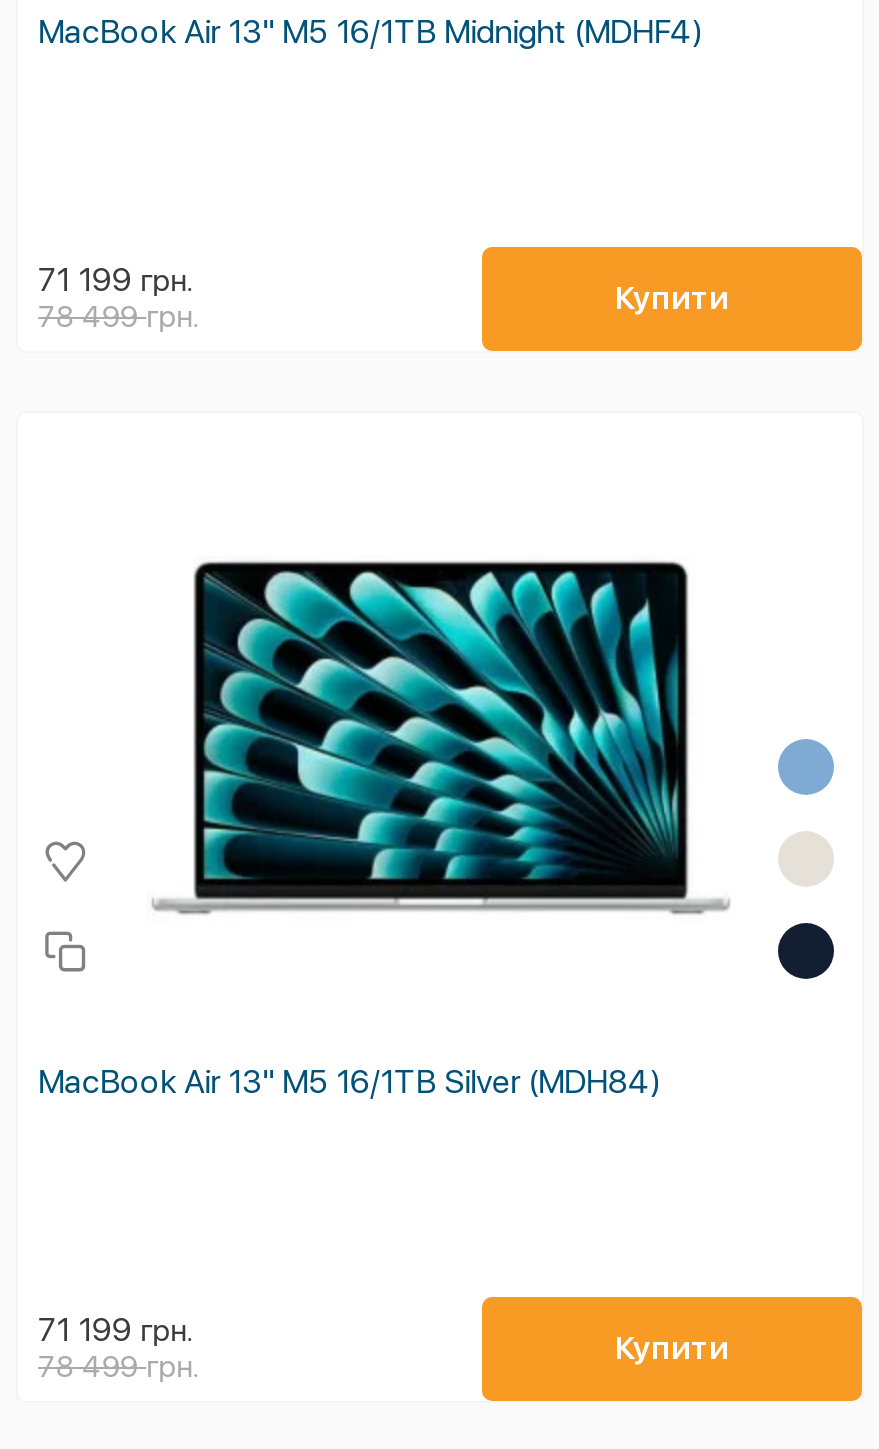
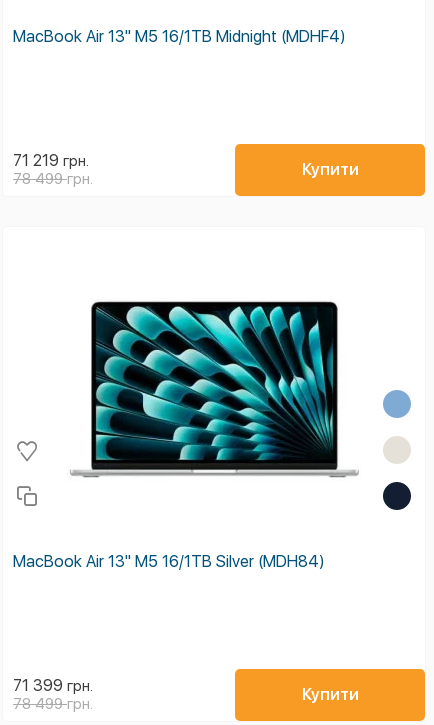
[38,261,192,299] 71 199 грн. -> [13,151,89,170] 71 219 грн.
[38,1310,192,1348] 71 199 грн. -> [13,676,93,695] 71 399 грн.

